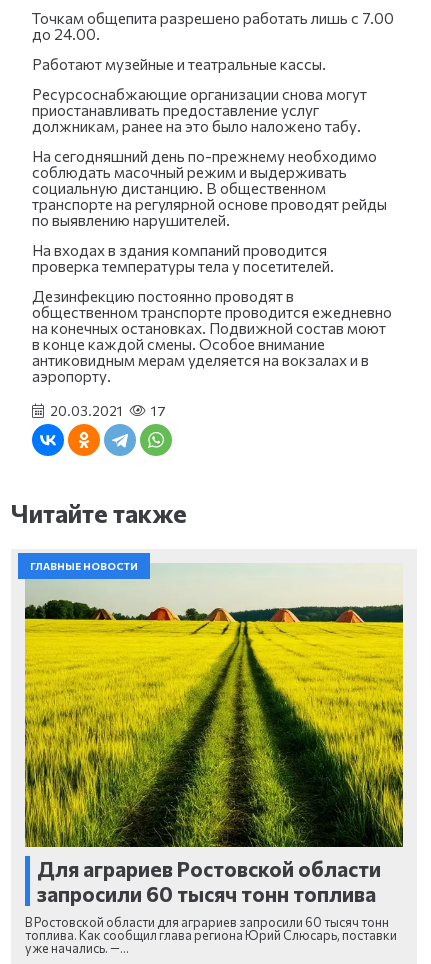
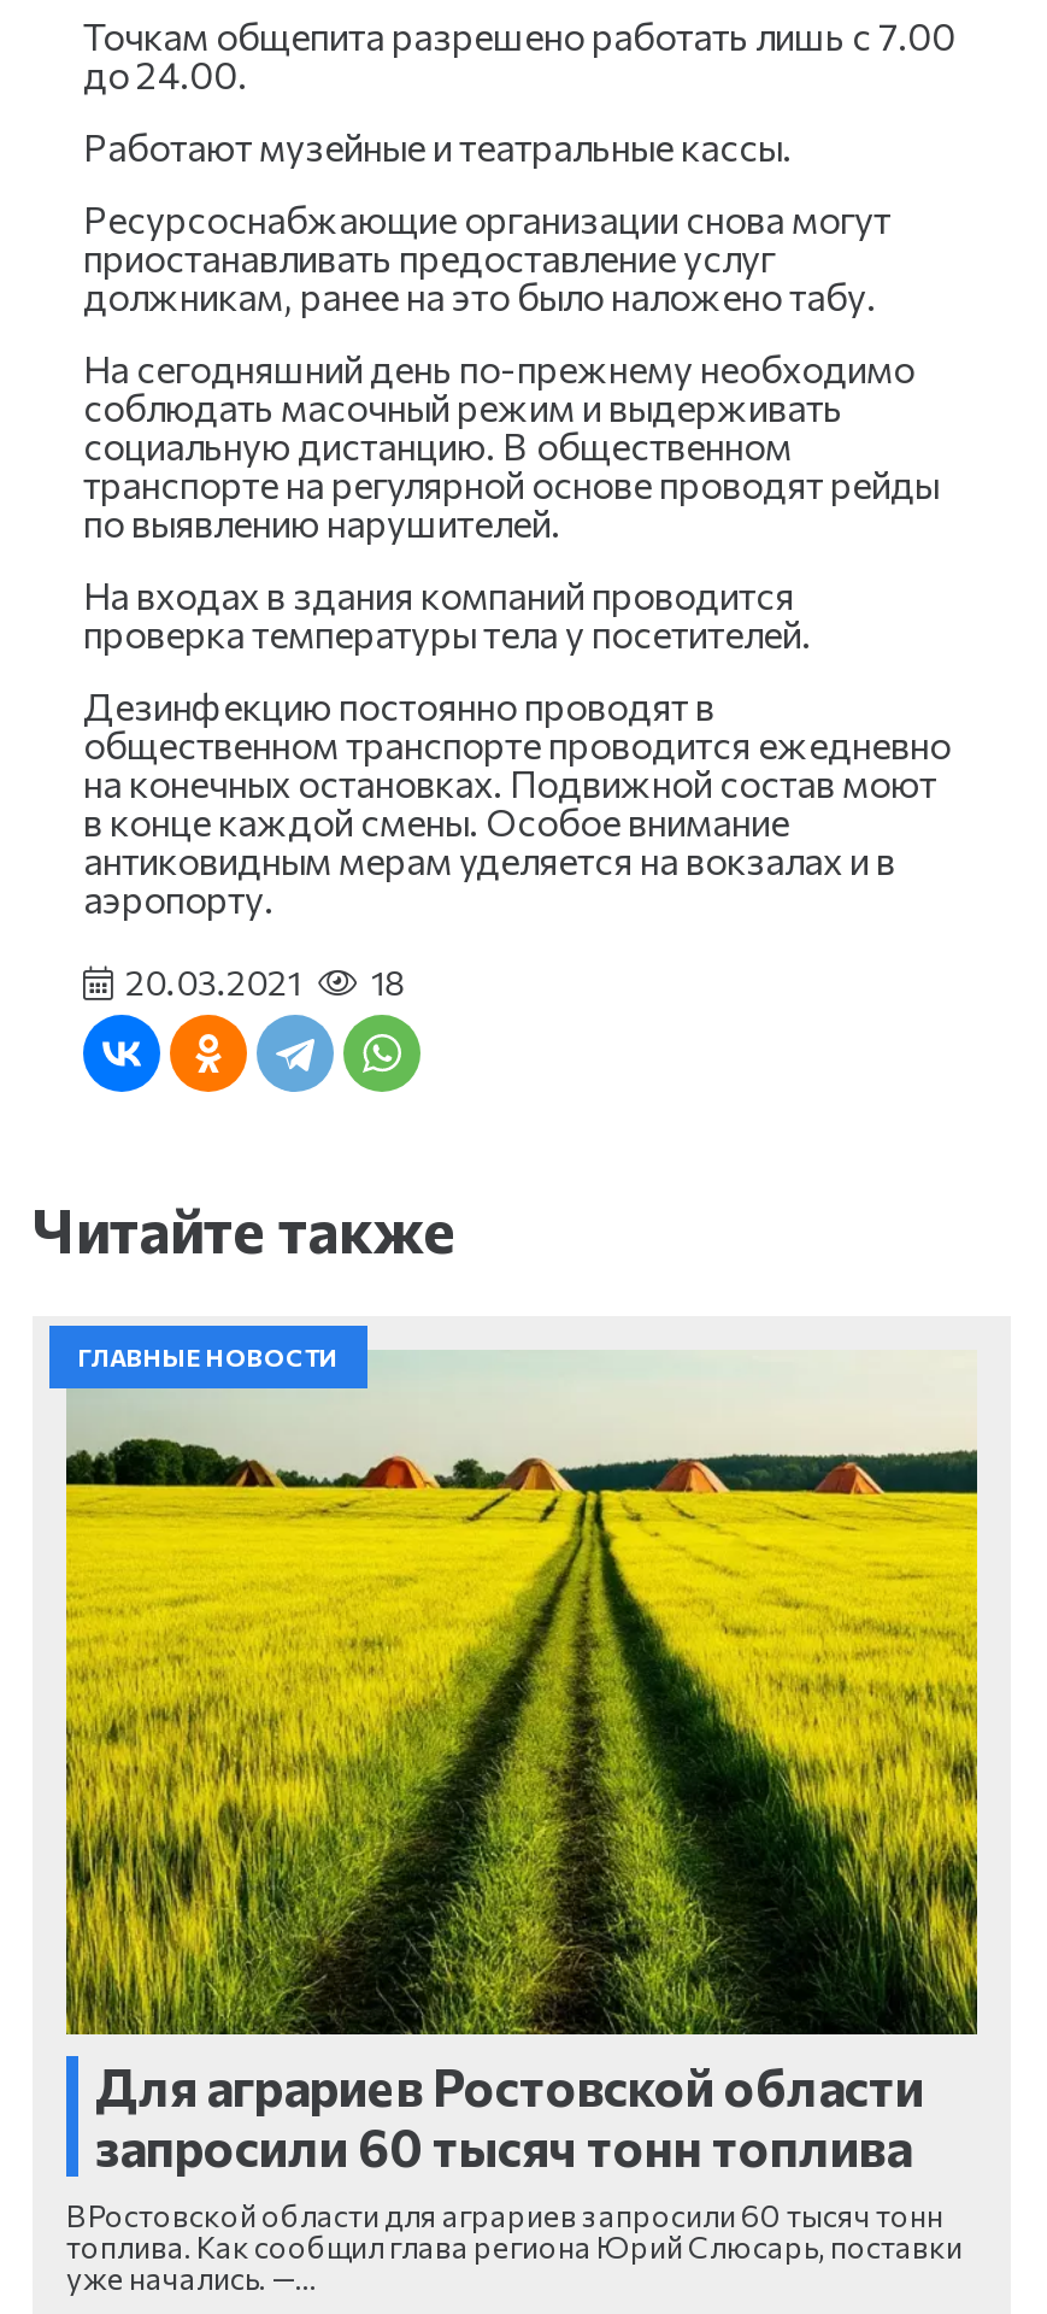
[50,402,166,419] 20.03.2021 17 -> [126,962,407,1003] 20.03.2021 18

